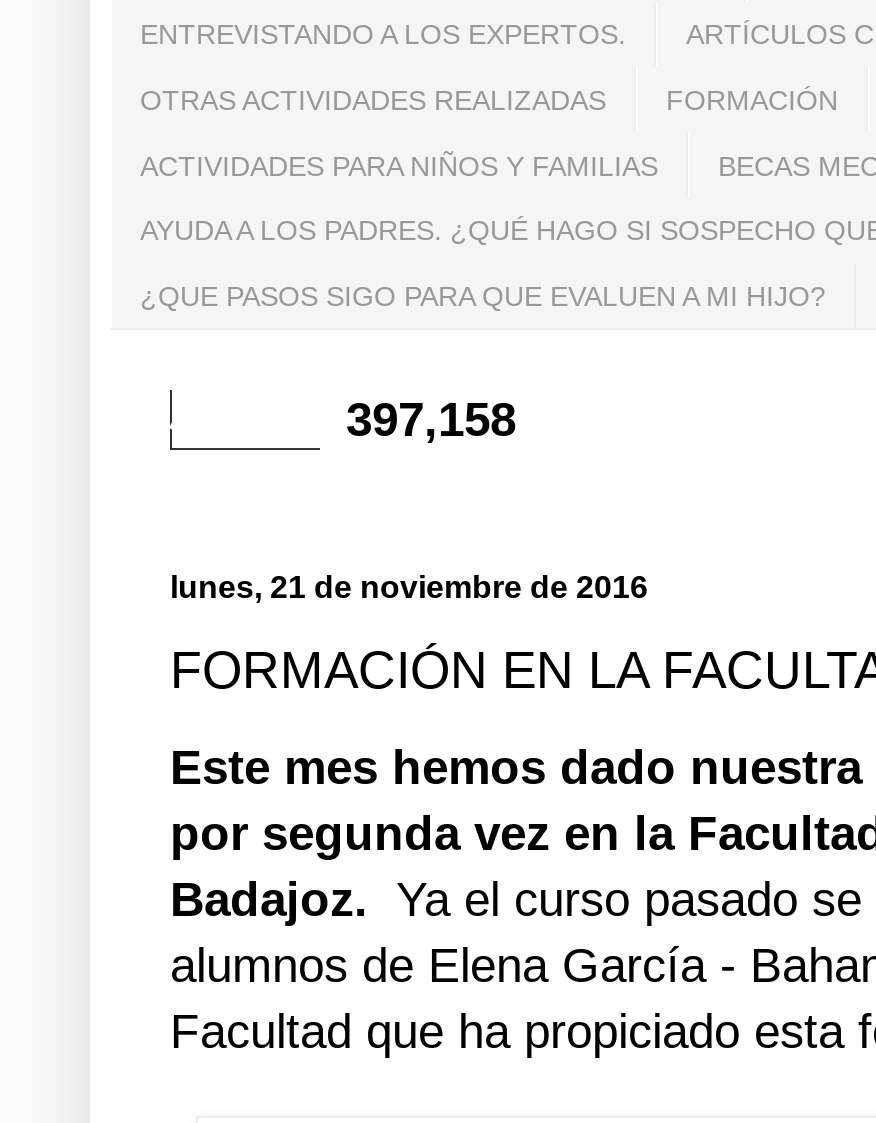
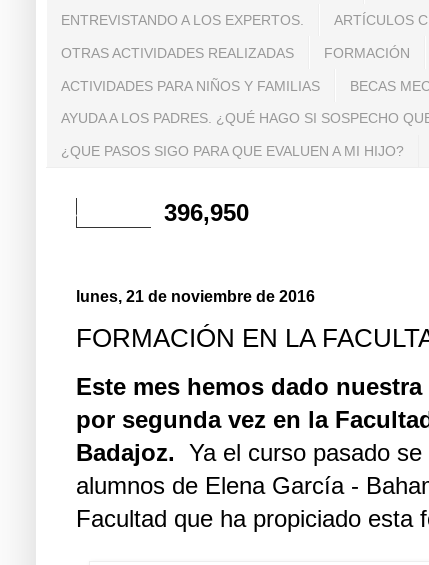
[346,393,516,447] 397,158 -> [164,199,249,226] 396,950

